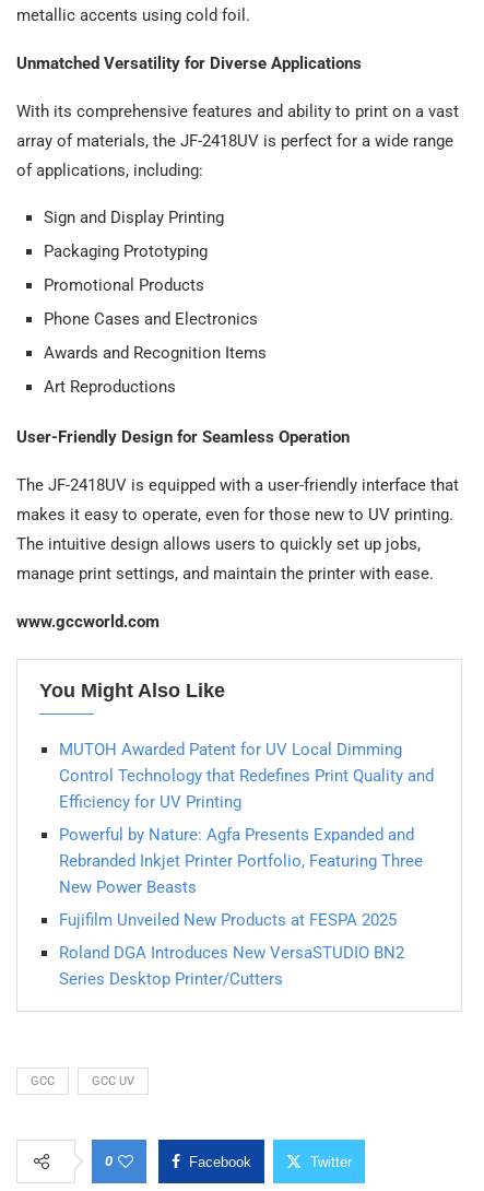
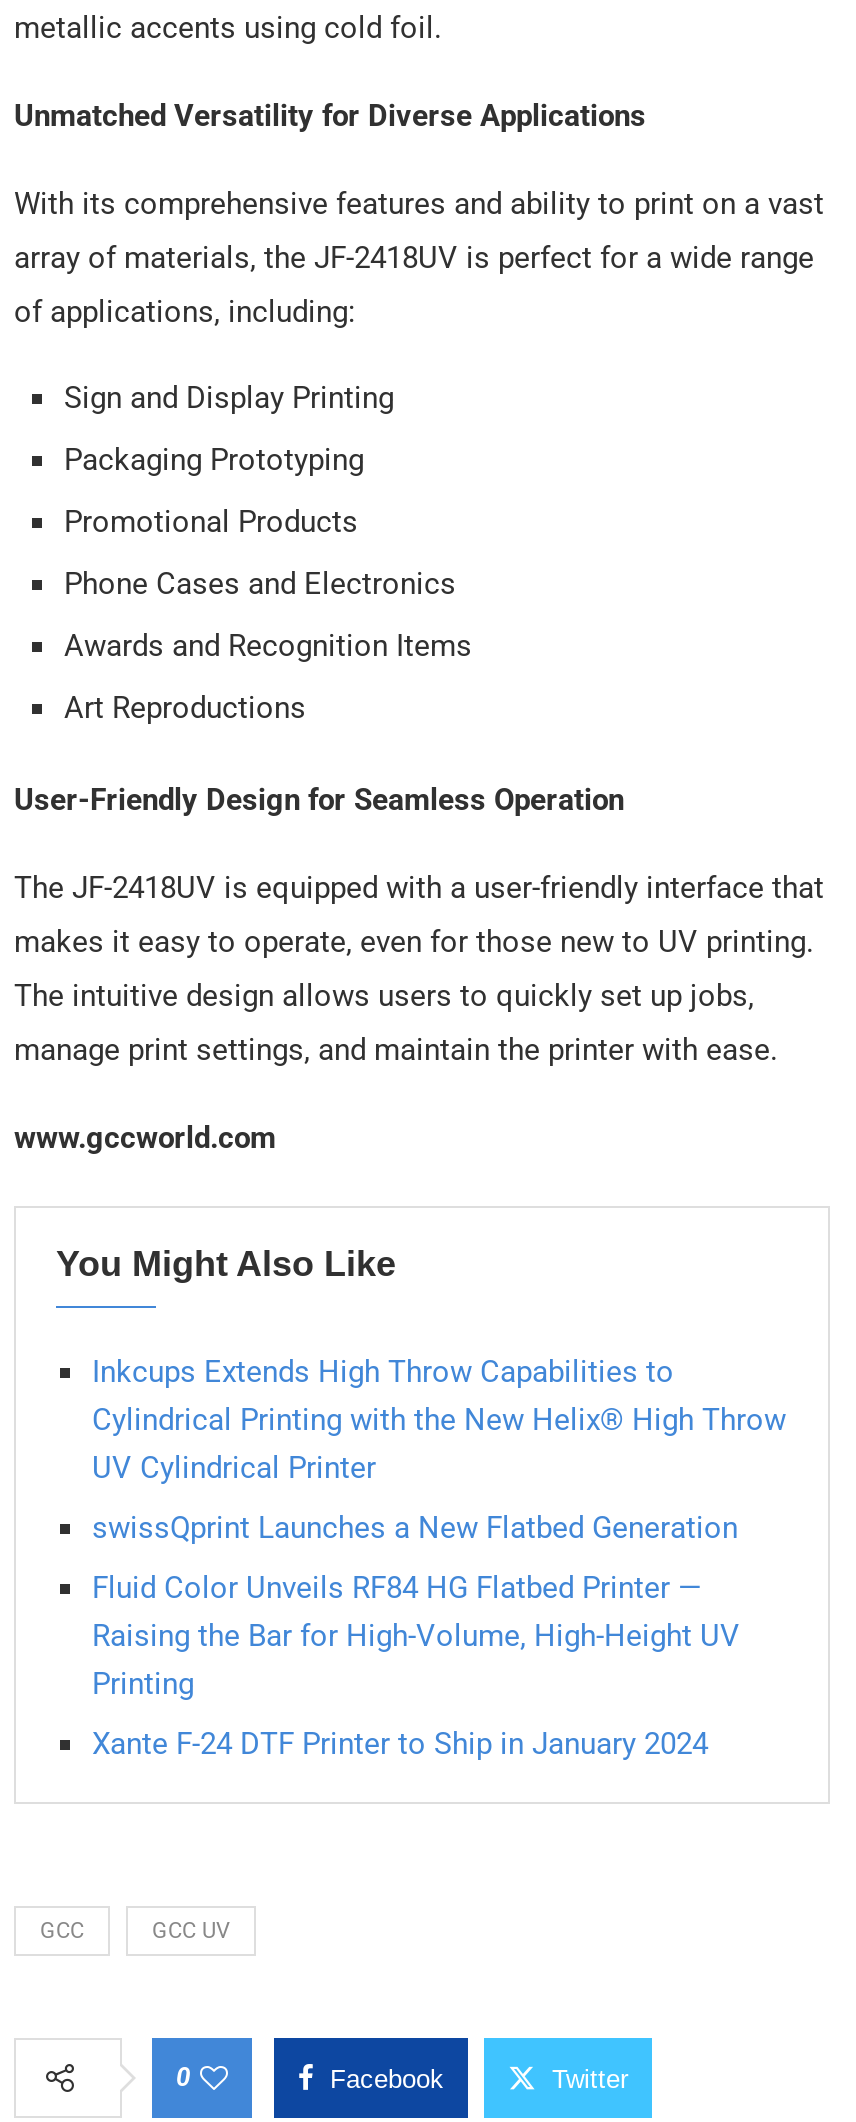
[59,739,434,811] MUTOH Awarded Patent for UV Local Dimming | Control Technology that Redefines Print Quality and | Efficiency for UV Printing -> [92,1353,786,1485] Inkcups Extends High Throw Capabilities to | Cylindrical Printing with the New Helix® High Throw | UV Cylindrical Printer
[59,825,423,897] Powerful by Nature: Agfa Presents Expanded and | Rebranded Inkjet Printer Portfolio, Featuring Three | New Power Beasts -> [92,1509,738,1545] swissQprint Launches a New Flatbed Generation
[59,910,397,929] Fujifilm Unveiled New Products at FESPA 2025 -> [92,1569,740,1701] Fluid Color Unveils RF84 HG Flatbed Printer — | Raising the Bar for High-Volume, High-Height UV | Printing
[59,943,404,988] Roland DGA Introduces New VersaSTUDIO BN2 | Series Desktop Printer/Cutters -> [92,1725,708,1761] Xante F-24 DTF Printer to Ship in January 2024

